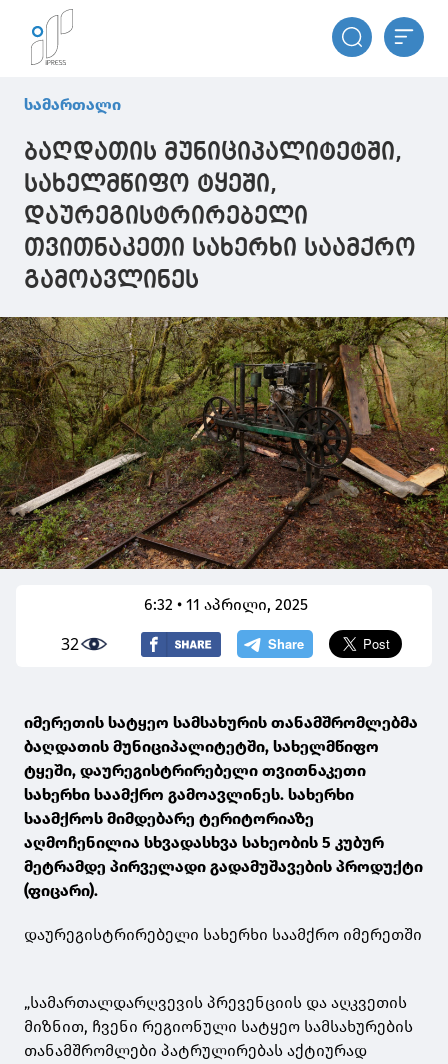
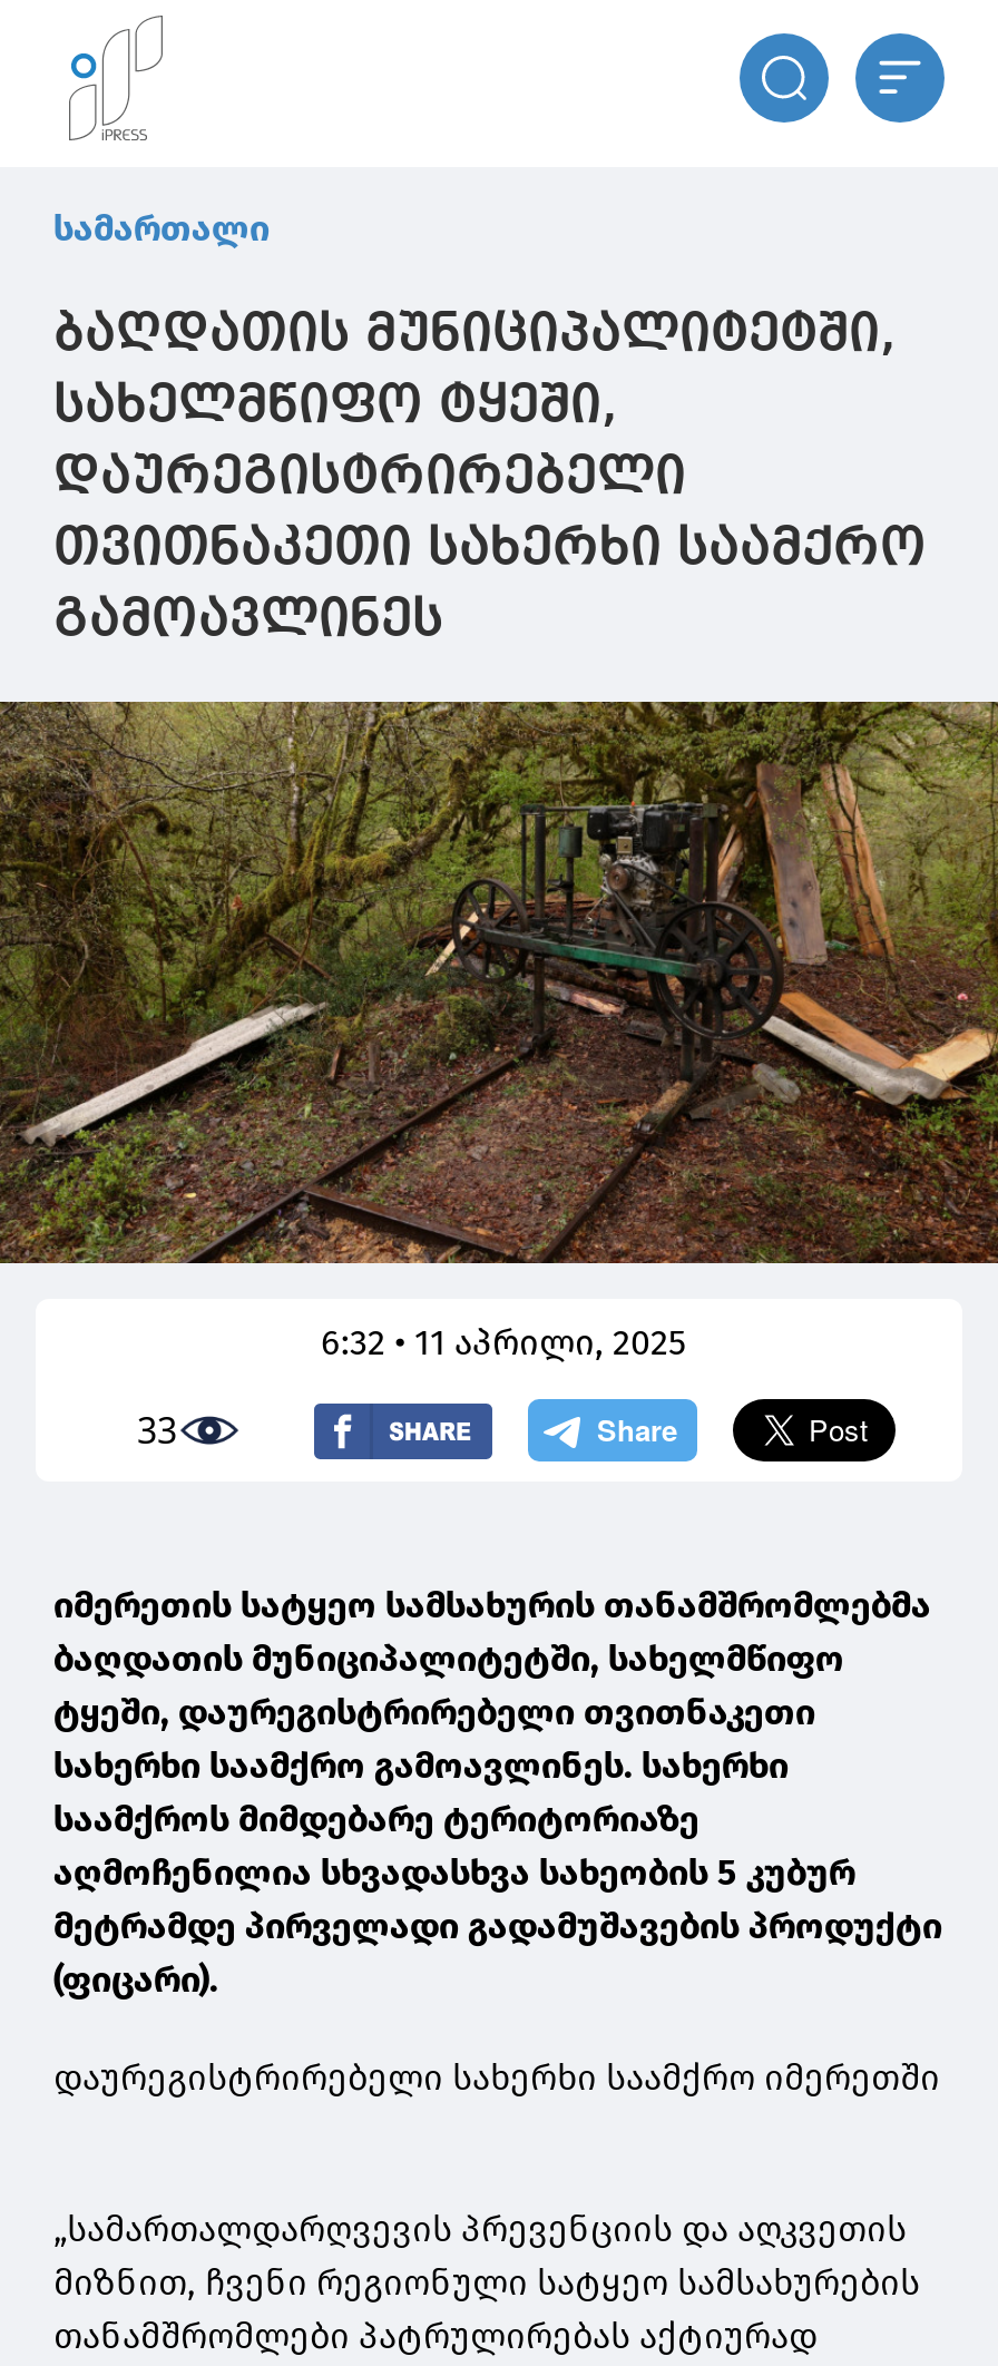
[61,633,79,655] 32 -> [137,1407,177,1456] 33

